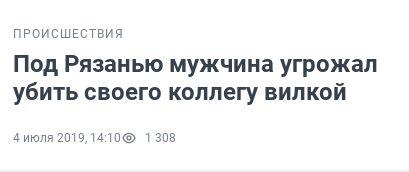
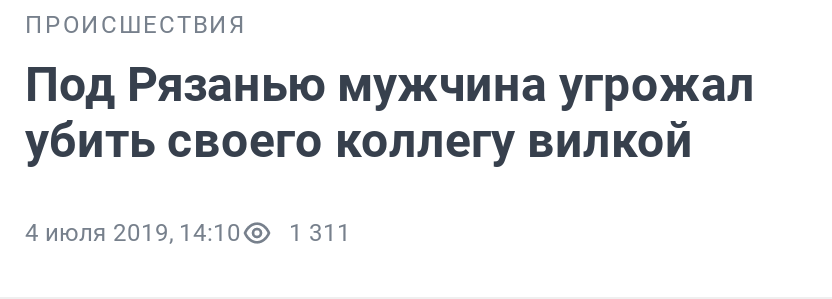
[13,131,176,145] 4 июля 2019, 14:10 1 308 -> [25,219,351,247] 4 июля 2019, 14:10 1 311

